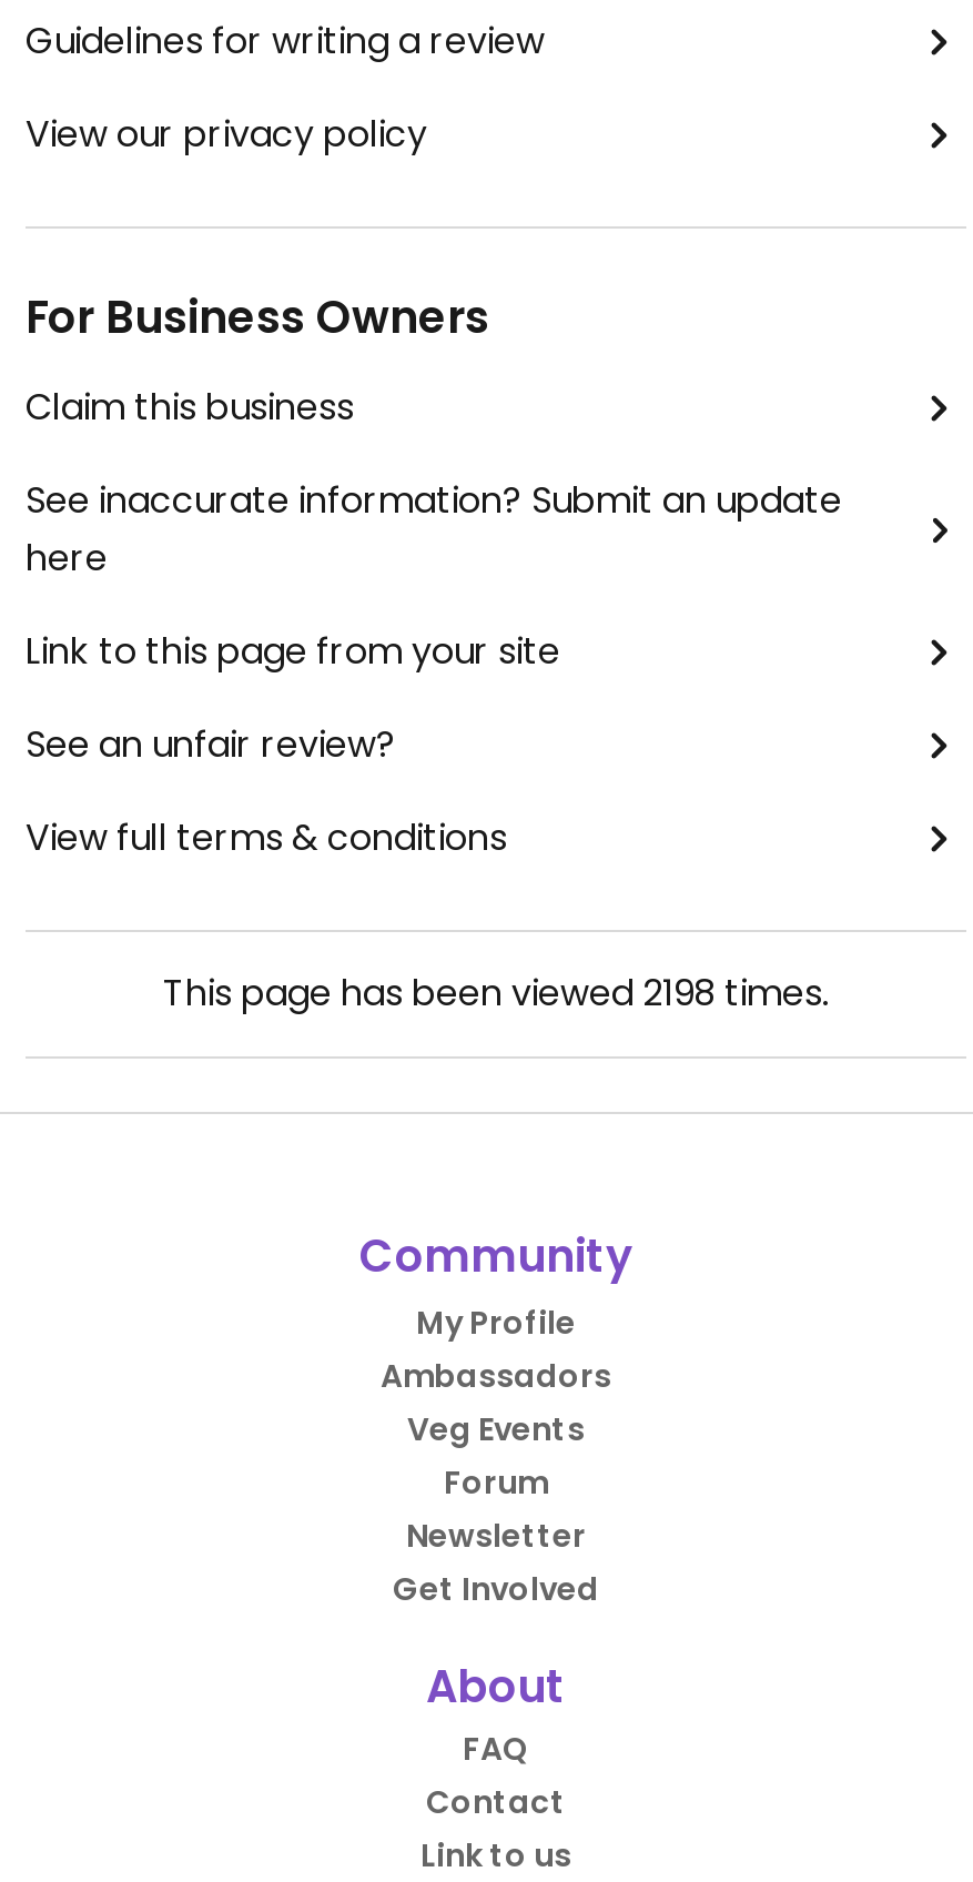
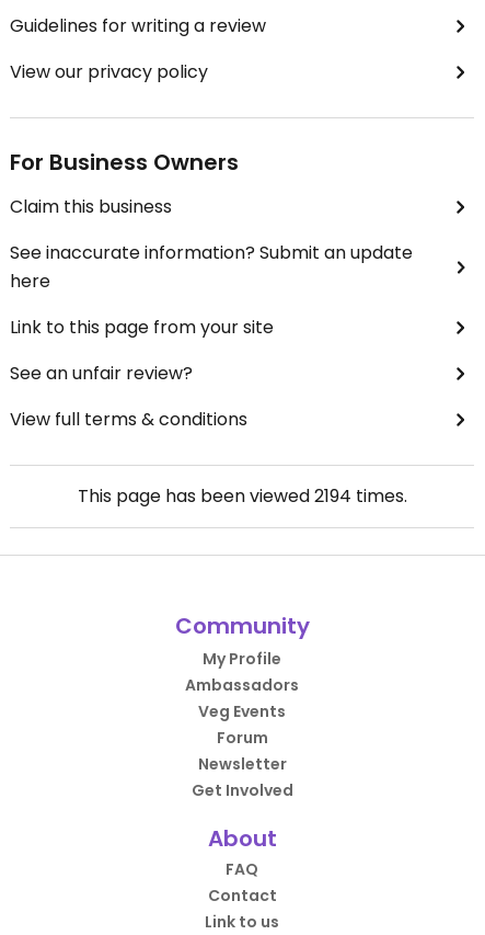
[163,967,829,1018] This page has been viewed 2198 times. -> [77,483,407,508] This page has been viewed 2194 times.

